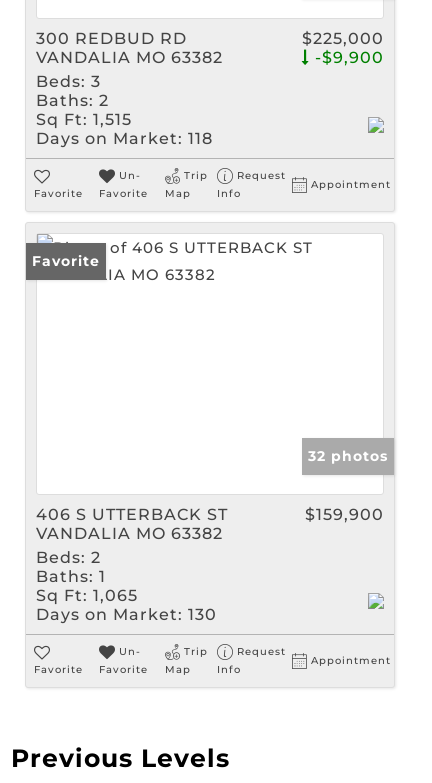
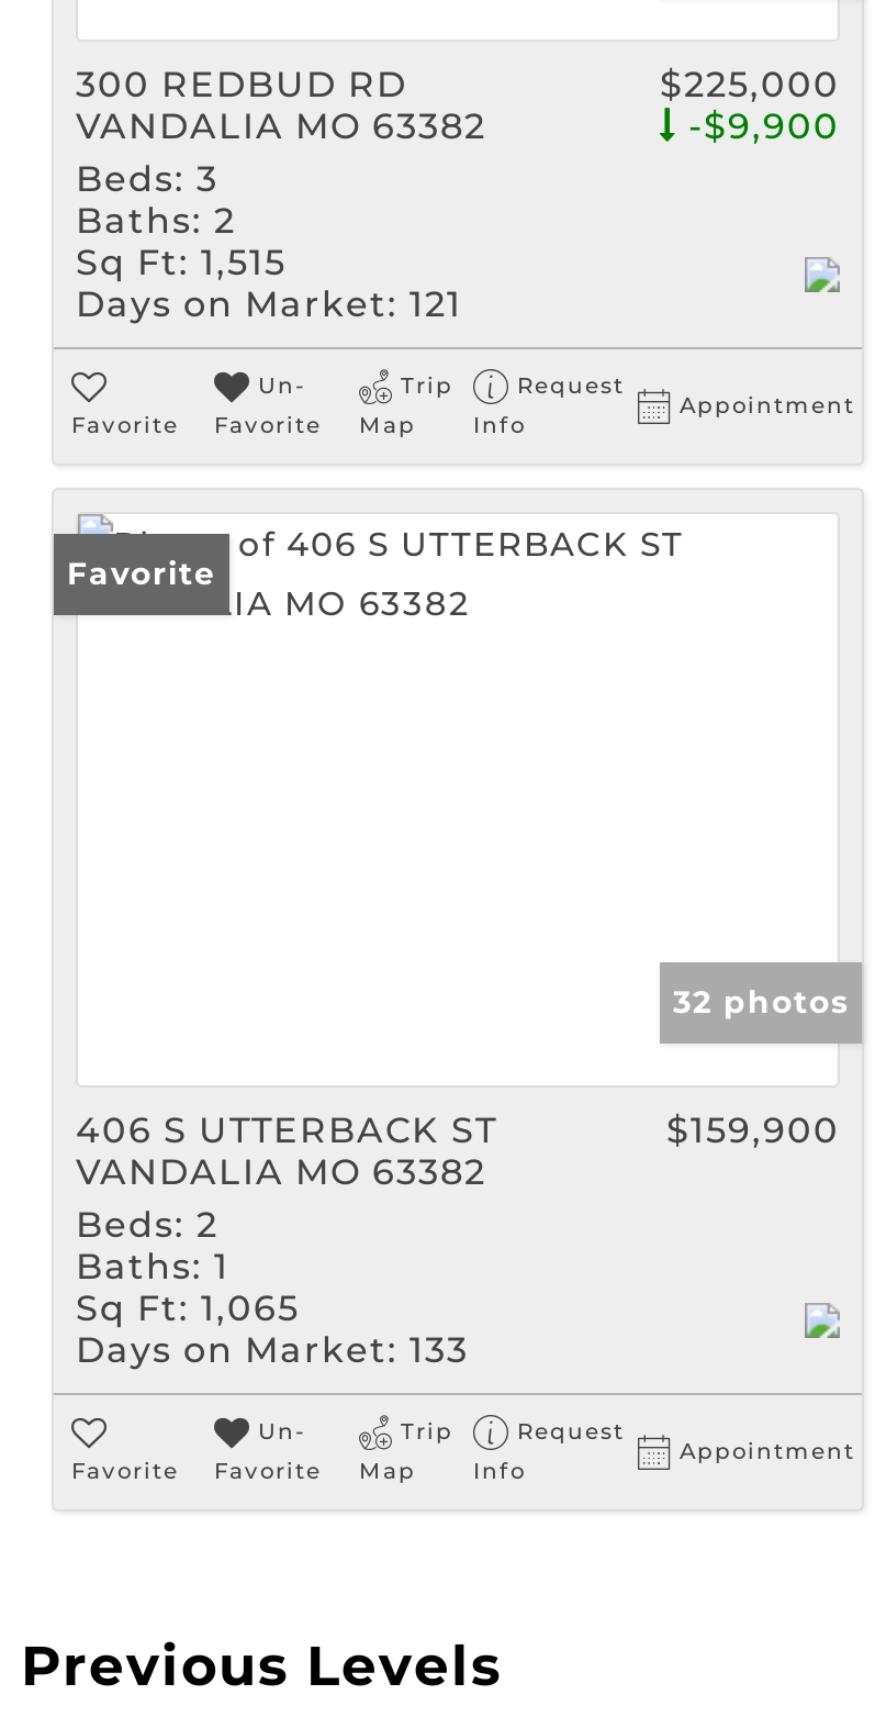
[36,129,213,148] Days on Market: 118 -> [76,283,462,325] Days on Market: 121
[36,605,217,624] Days on Market: 130 -> [76,1329,469,1371] Days on Market: 133

